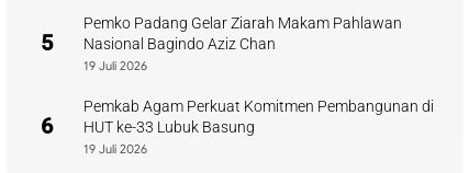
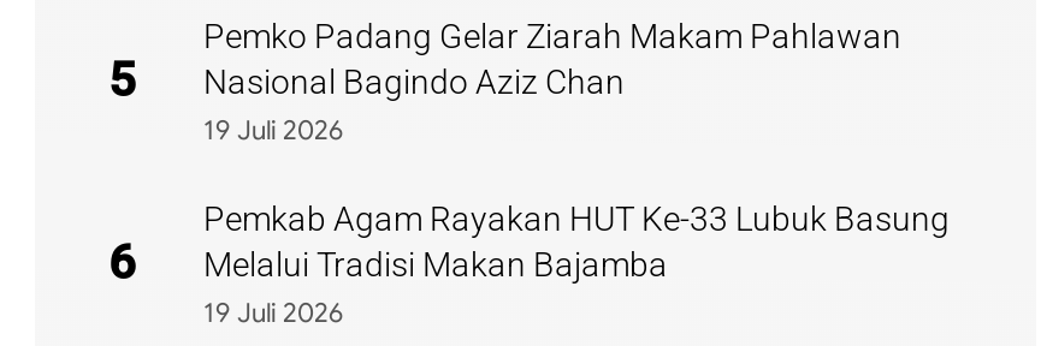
[83,97,434,136] Pemkab Agam Perkuat Komitmen Pembangunan di | HUT ke-33 Lubuk Basung -> [203,199,950,284] Pemkab Agam Rayakan HUT Ke-33 Lubuk Basung | Melalui Tradisi Makan Bajamba

